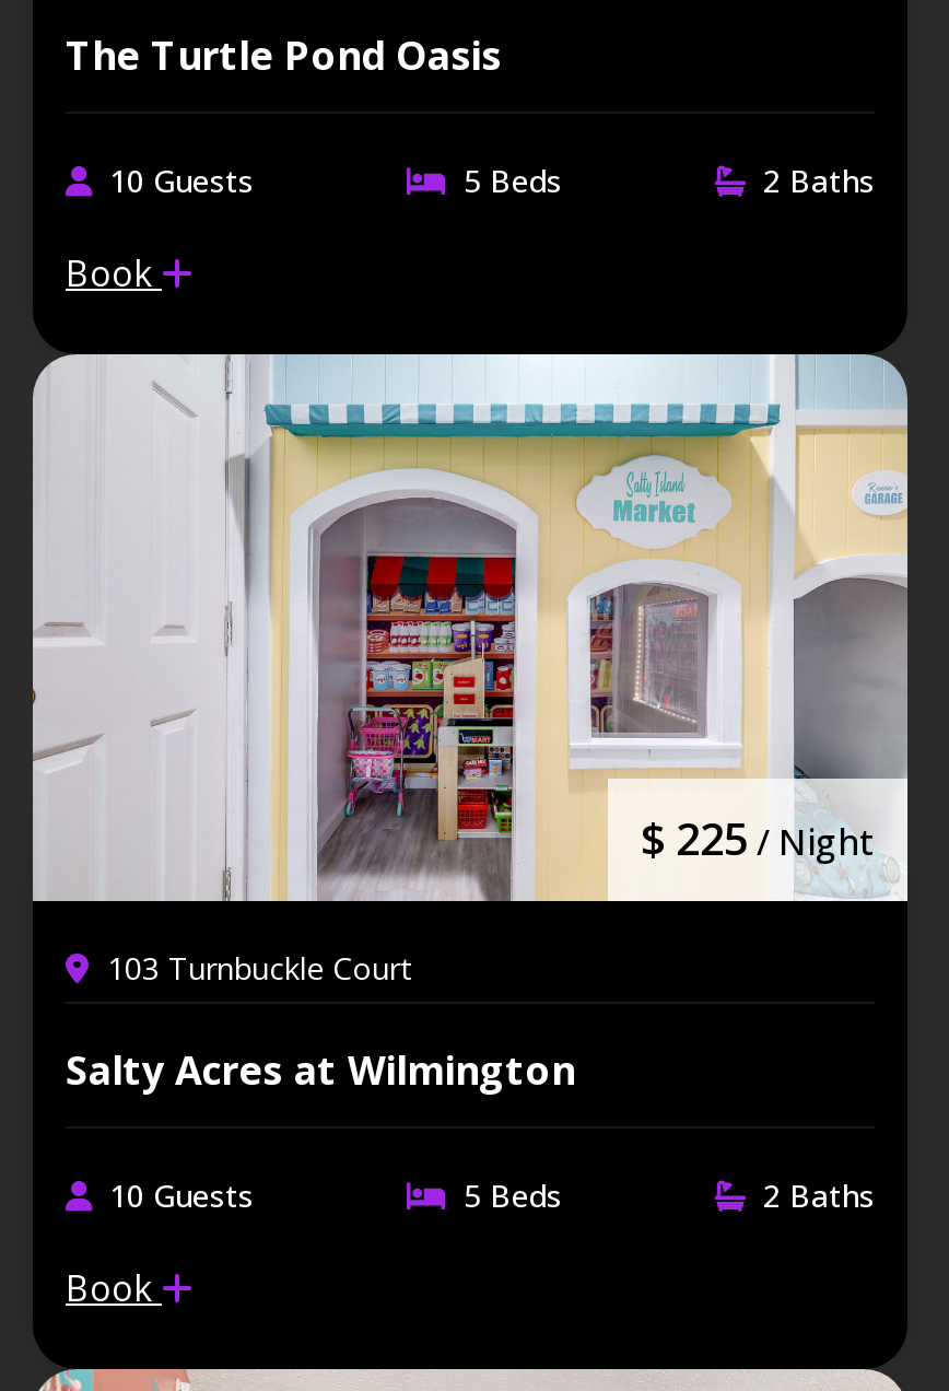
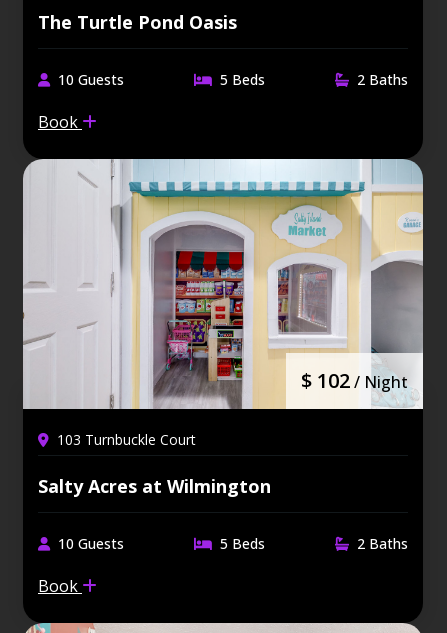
[641,809,875,868] $ 225/ Night -> [301,367,408,394] $ 102/ Night

